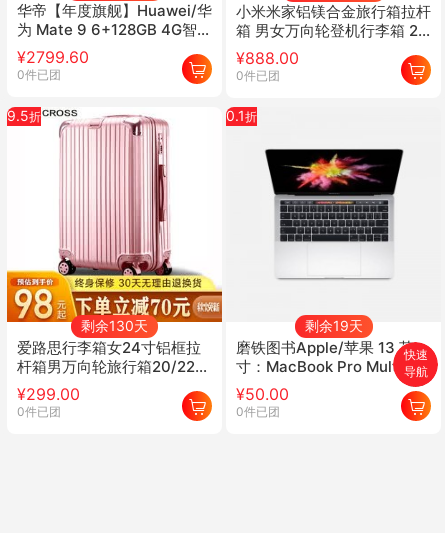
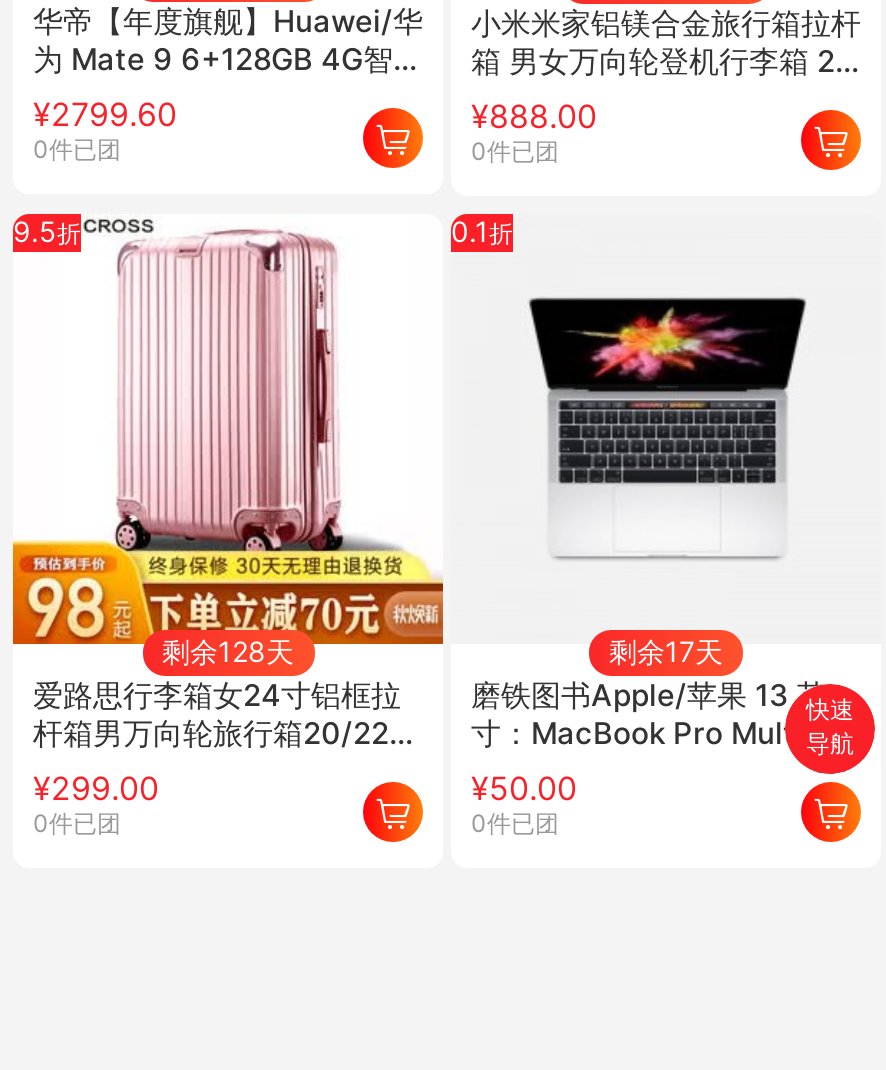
[81,317,148,334] 剩余130天 -> [162,634,294,668] 剩余128天
[304,317,362,334] 剩余19天 -> [609,634,723,668] 剩余17天

